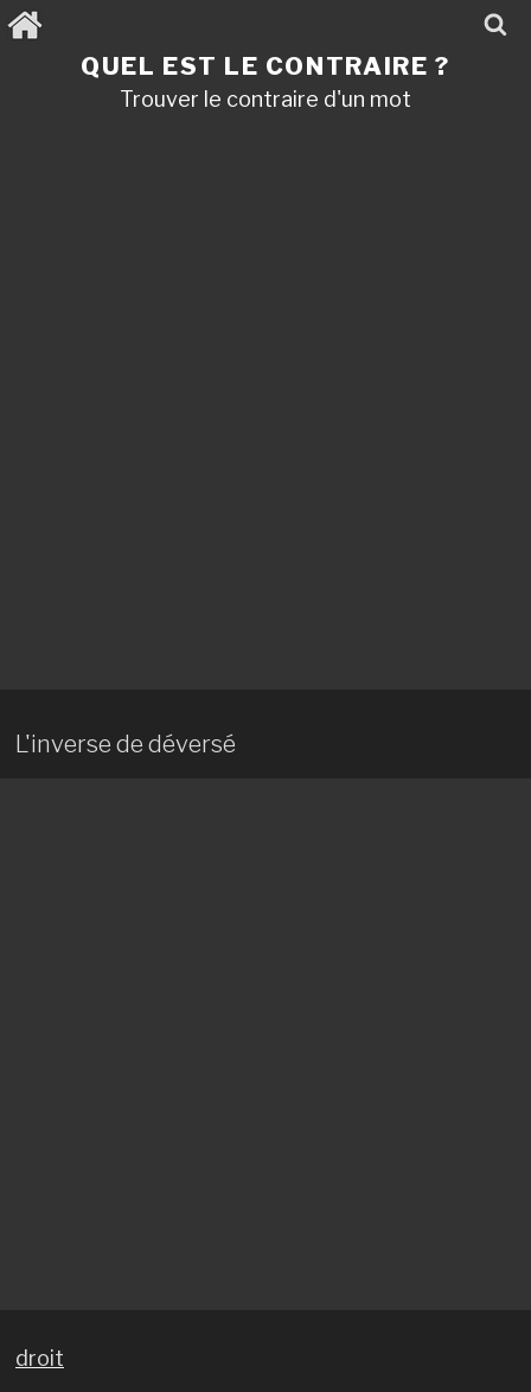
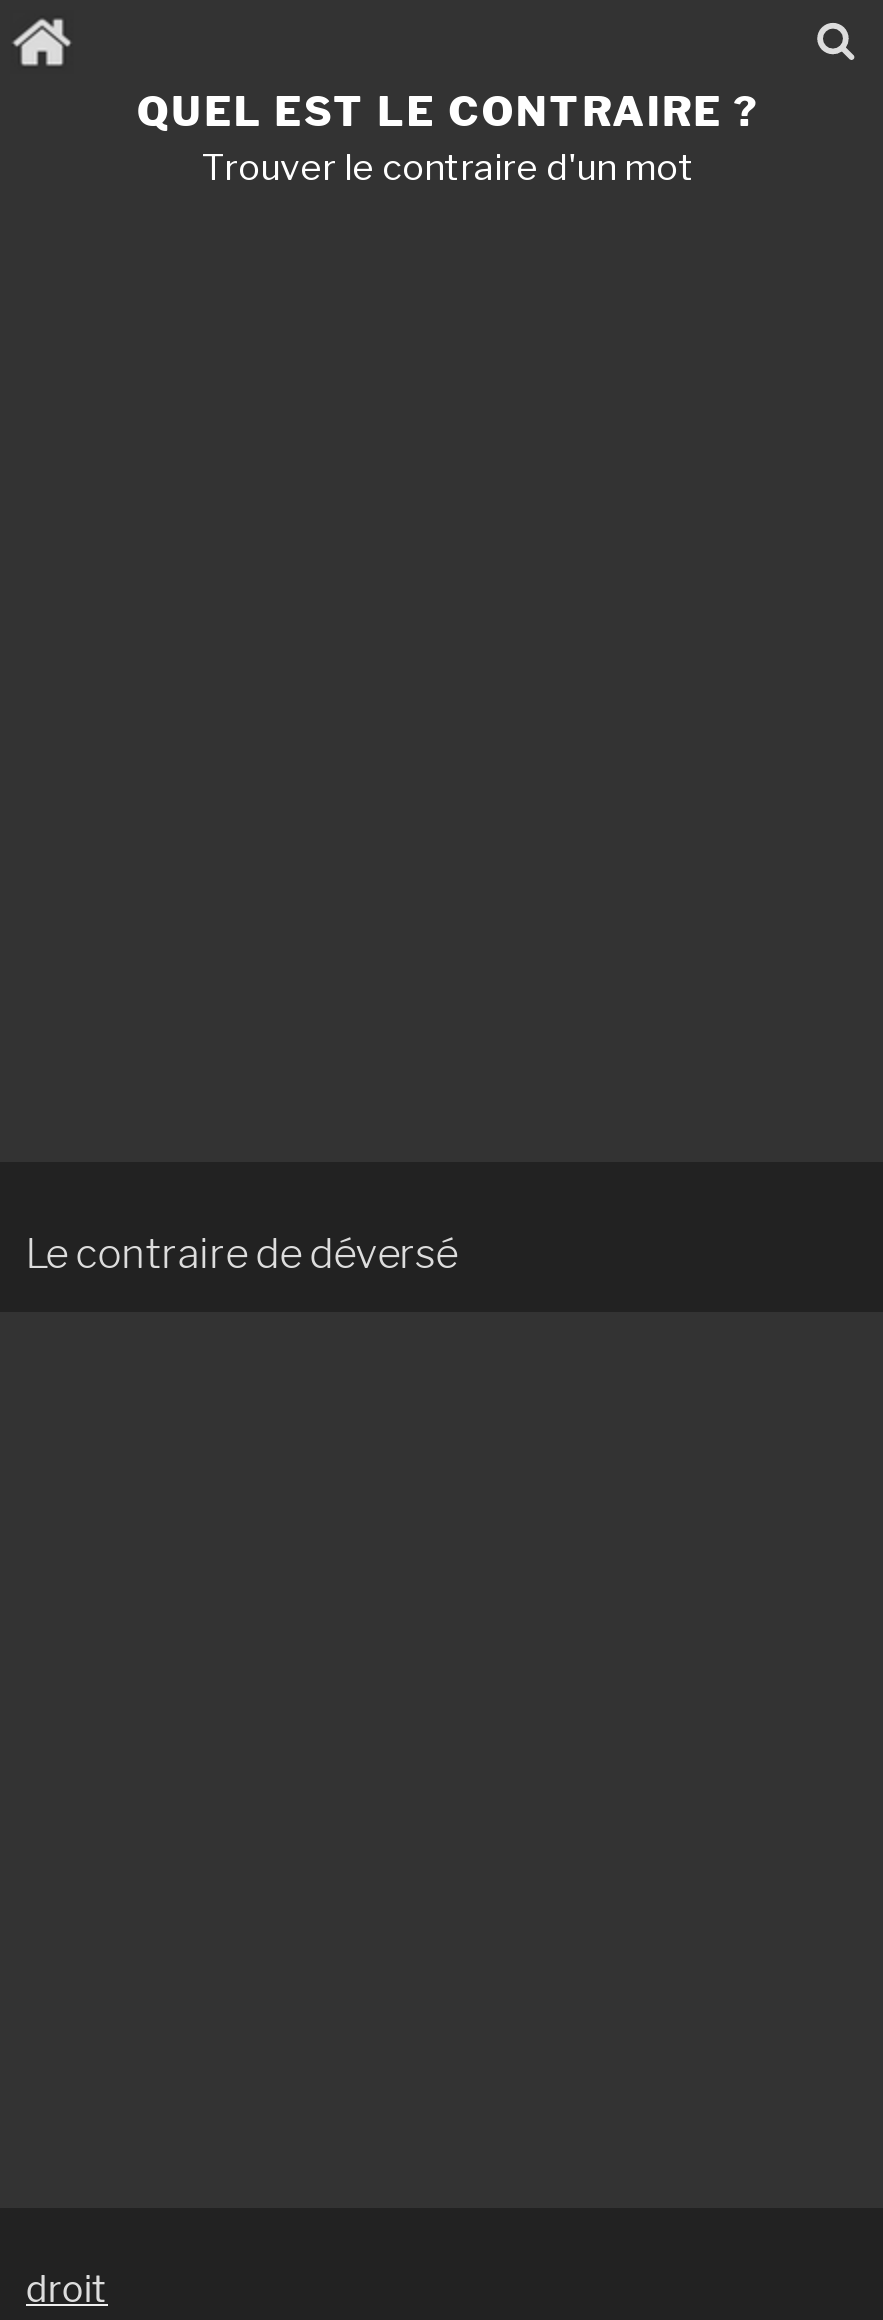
[15,729,236,758] L'inverse de déversé -> [26,1229,458,1277] Le contraire de déversé

